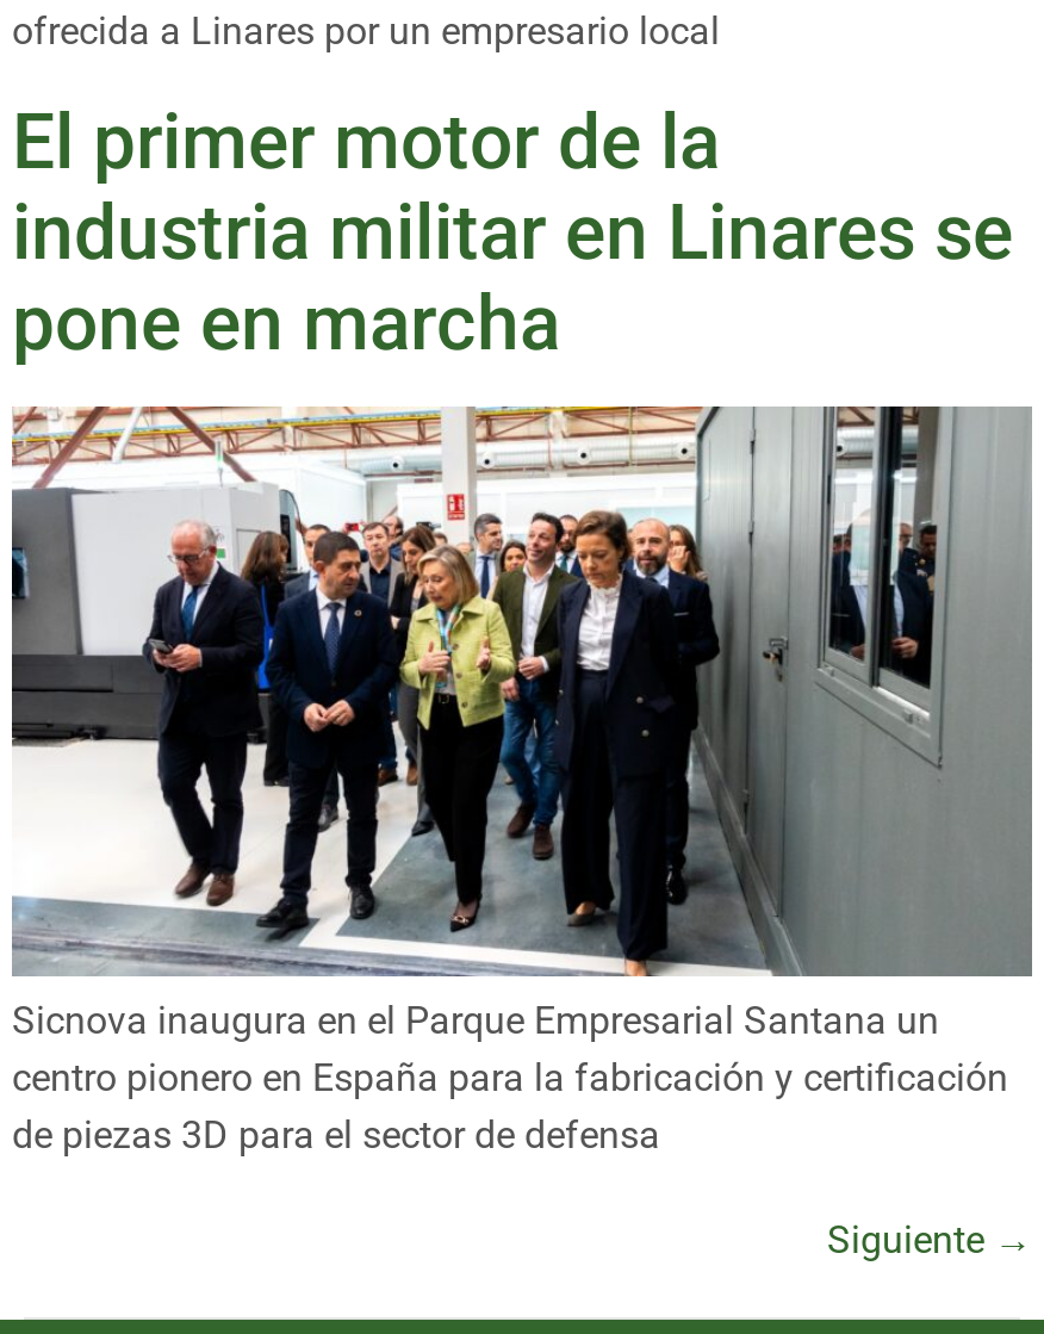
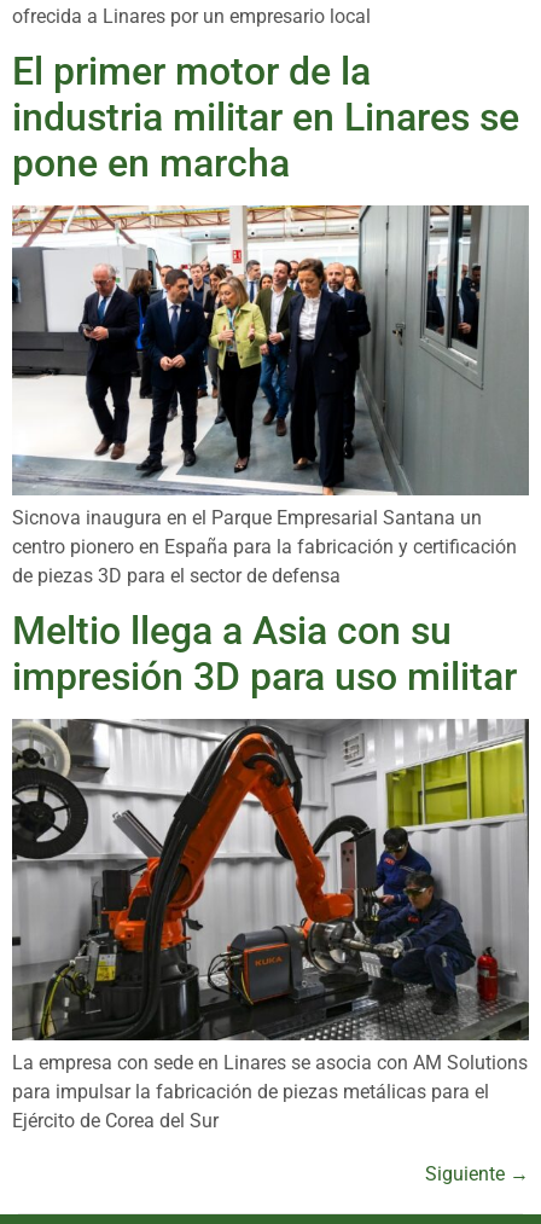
none -> [11,718,530,1133] [image] | La empresa con sede en Linares se asocia con AM Solutions | para impulsar la fabricación de piezas metálicas para el | Ejército de Corea del Sur
none -> [12,608,517,700] Meltio llega a Asia con su | impresión 3D para uso militar

